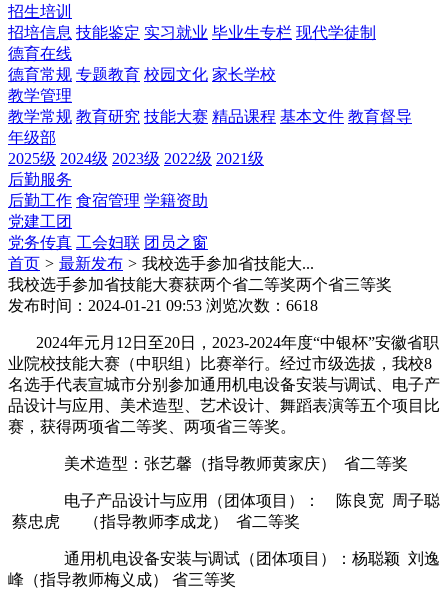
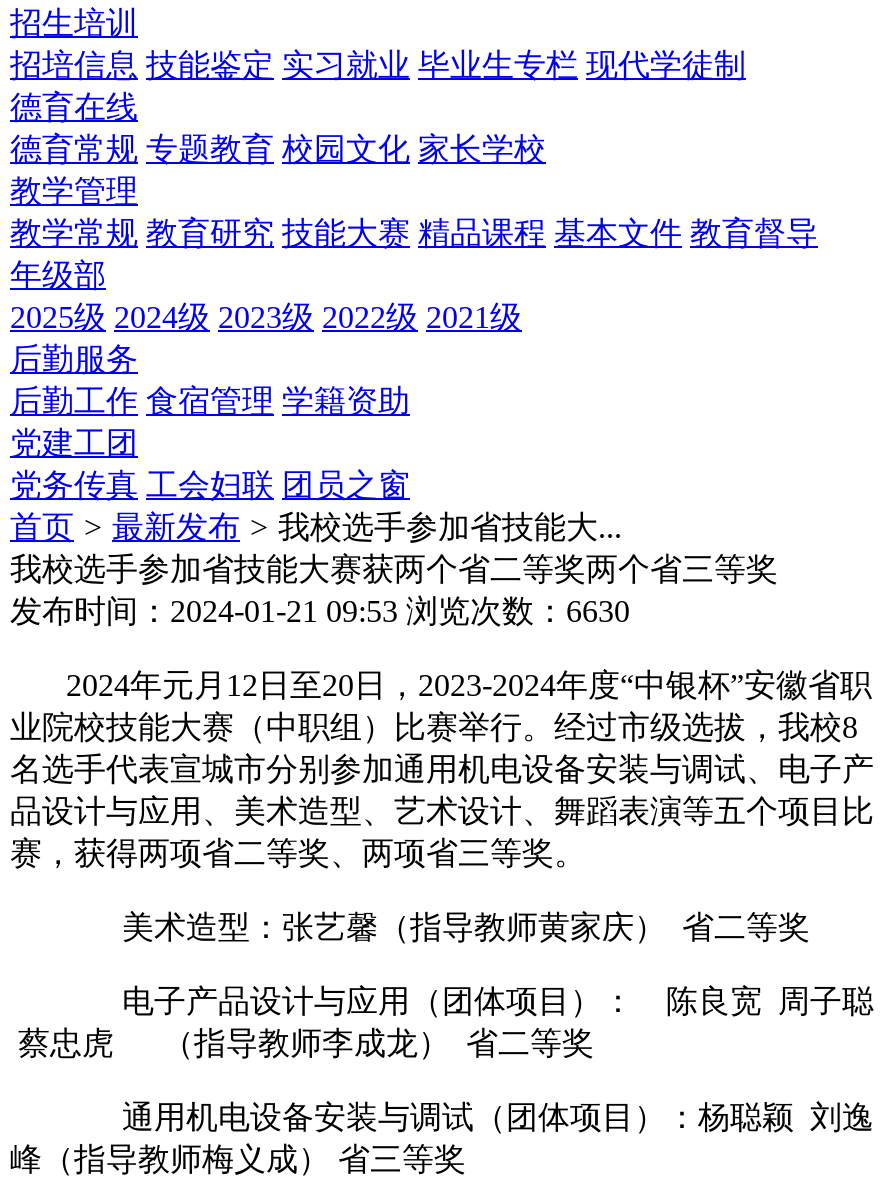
[8,297,318,314] 发布时间：2024-01-21 09:53 浏览次数：6618 -> [10,594,630,628] 发布时间：2024-01-21 09:53 浏览次数：6630

